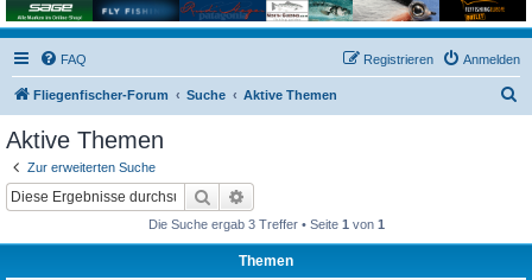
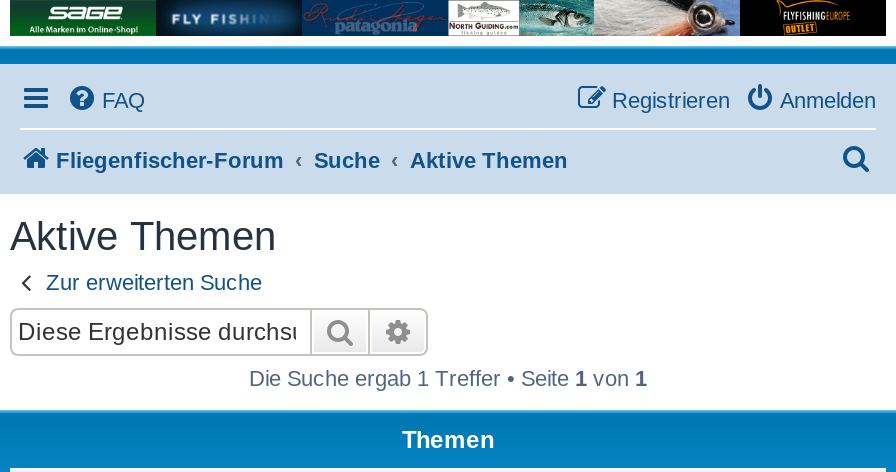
[148,217,384,231] Die Suche ergab 3 Treffer • Seite 1 von 1 -> [249,366,647,390] Die Suche ergab 1 Treffer • Seite 1 von 1

